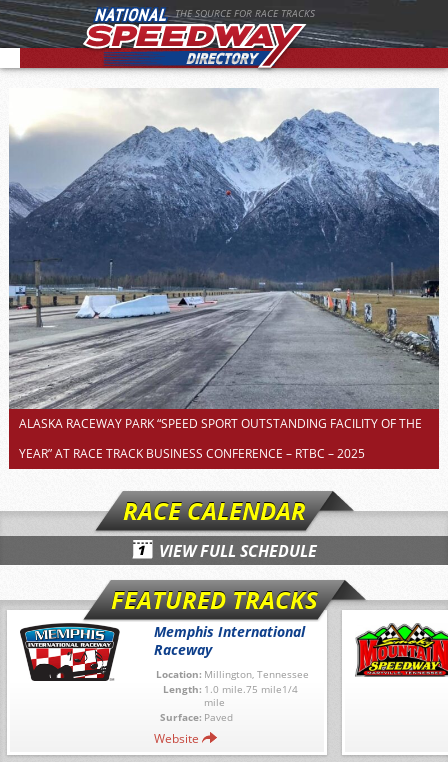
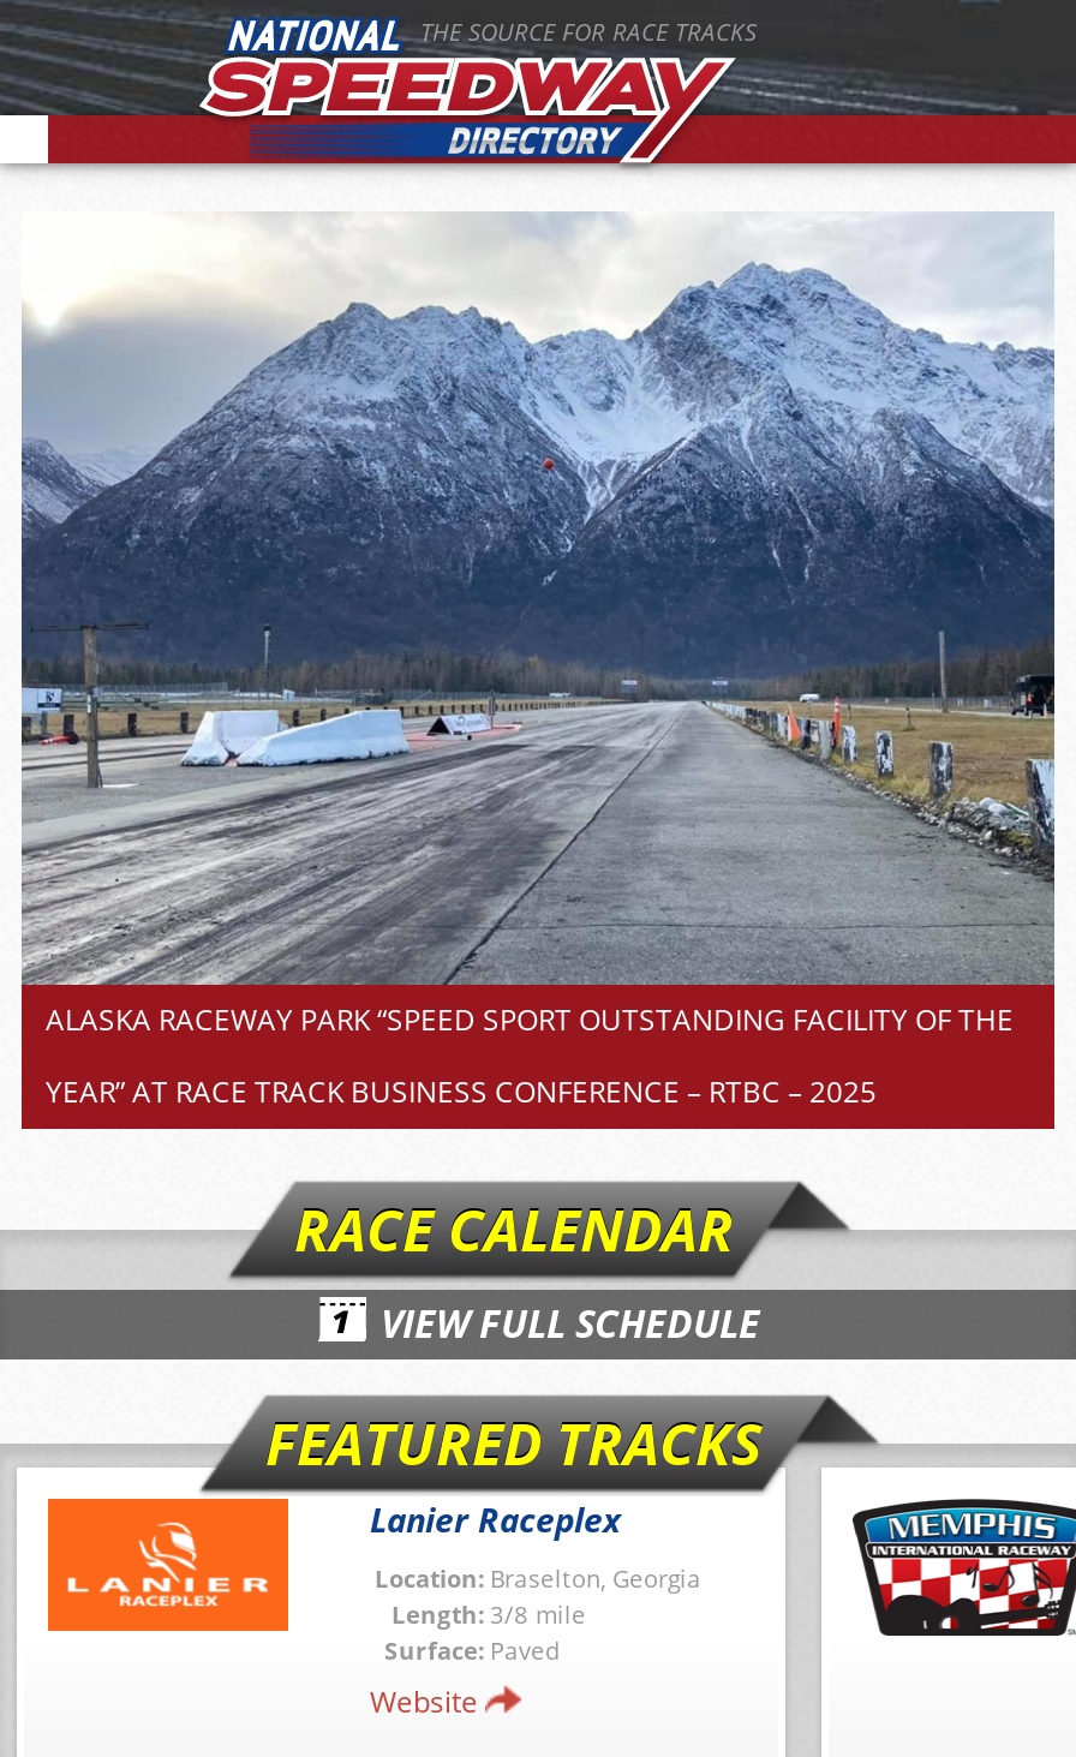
[20,622,309,709] [image] | Memphis International | Raceway | Location: Millington, Tennessee | Length: 1.0 mile.75 mile1/4 | mile -> [46,1495,701,1636] [image] | Lanier Raceplex | Location: Braselton, Georgia | Length: 3/8 mile
[355,624,445,682] [image] -> [850,1499,1069,1641] [image]

